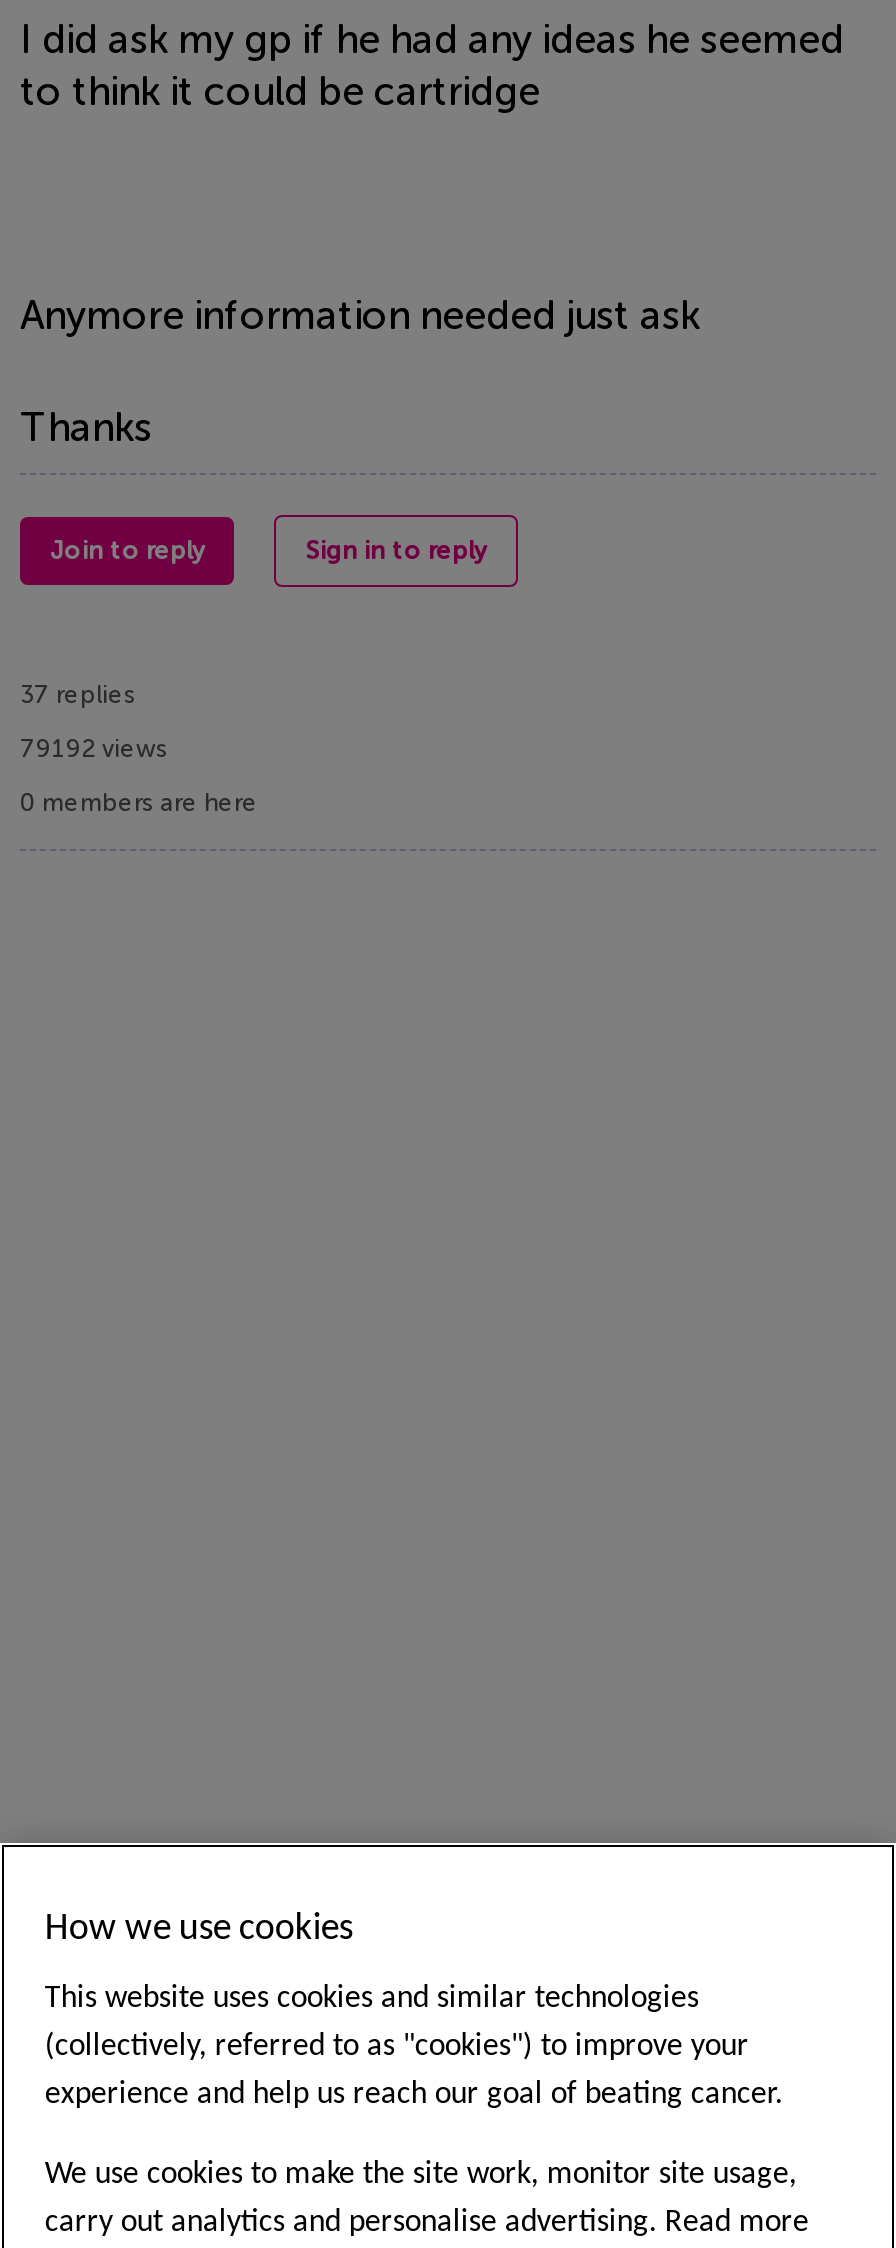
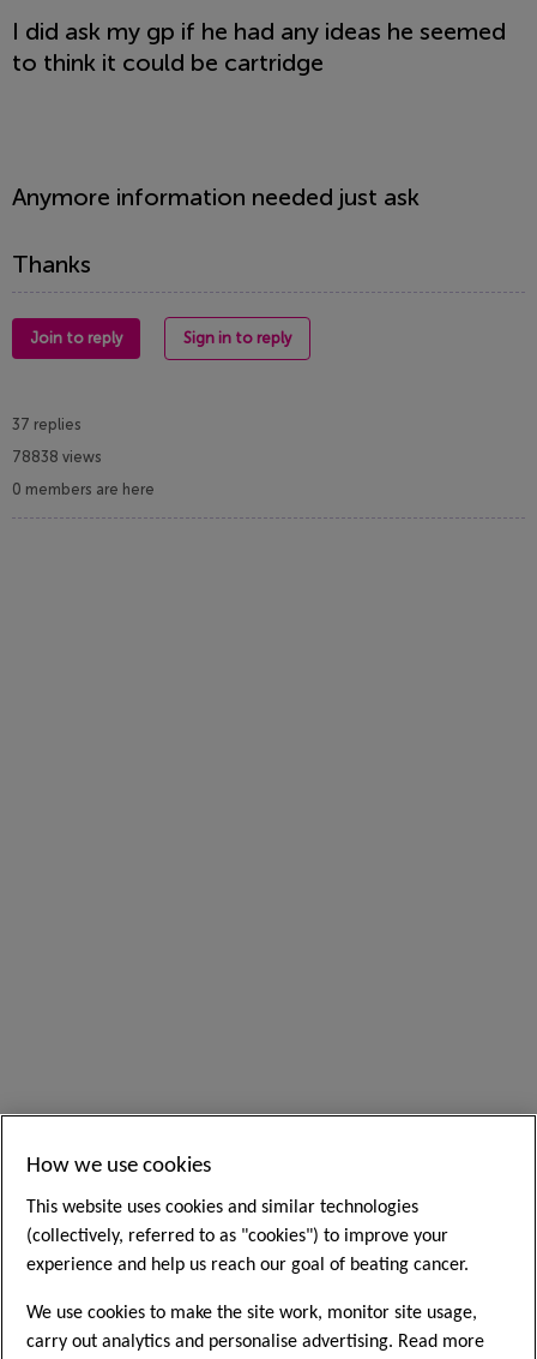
[20,733,168,763] 79192 views -> [12,448,102,466] 78838 views

